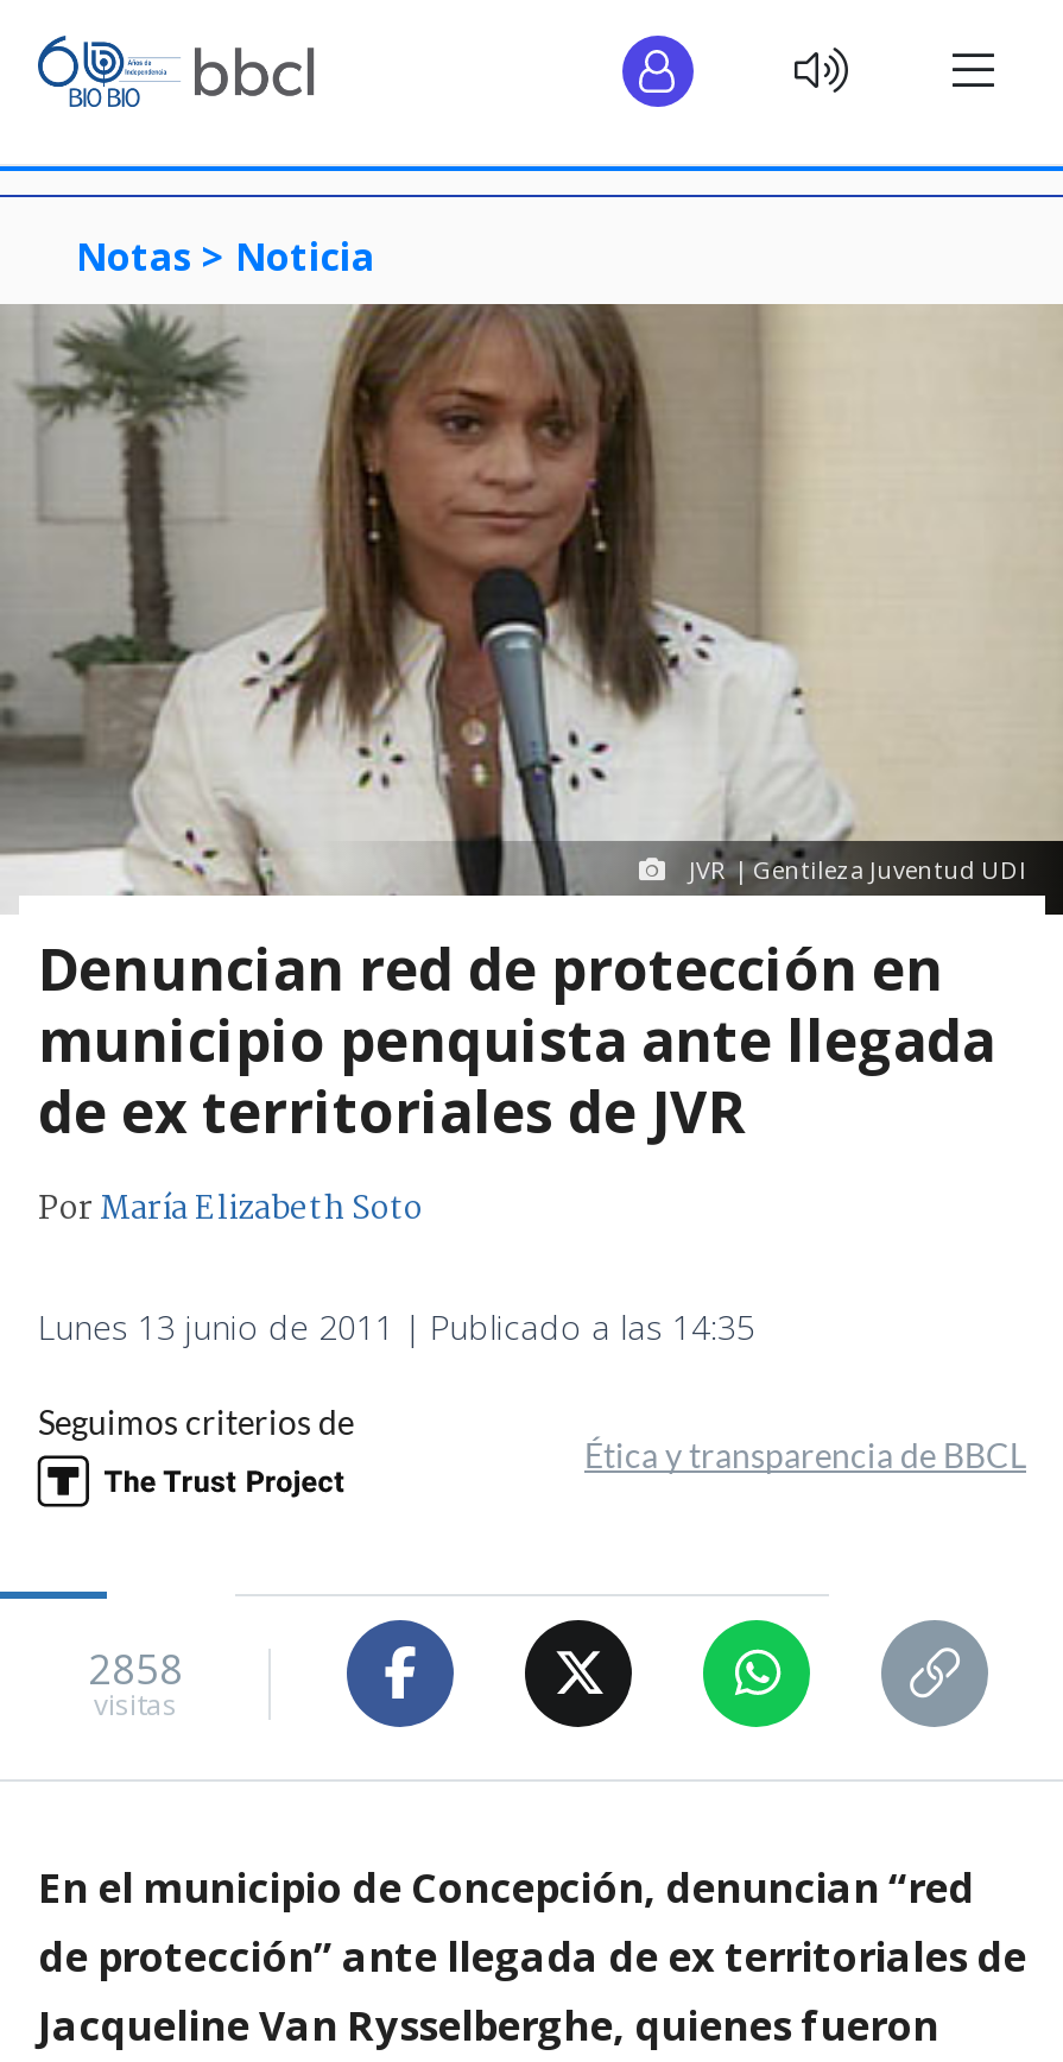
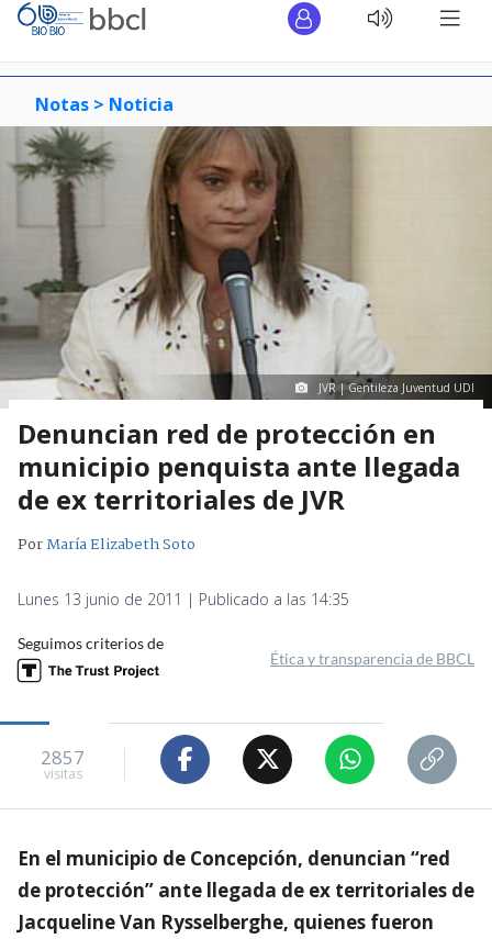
[88,1642,183,1697] 2858 -> [41,745,85,770] 2857

